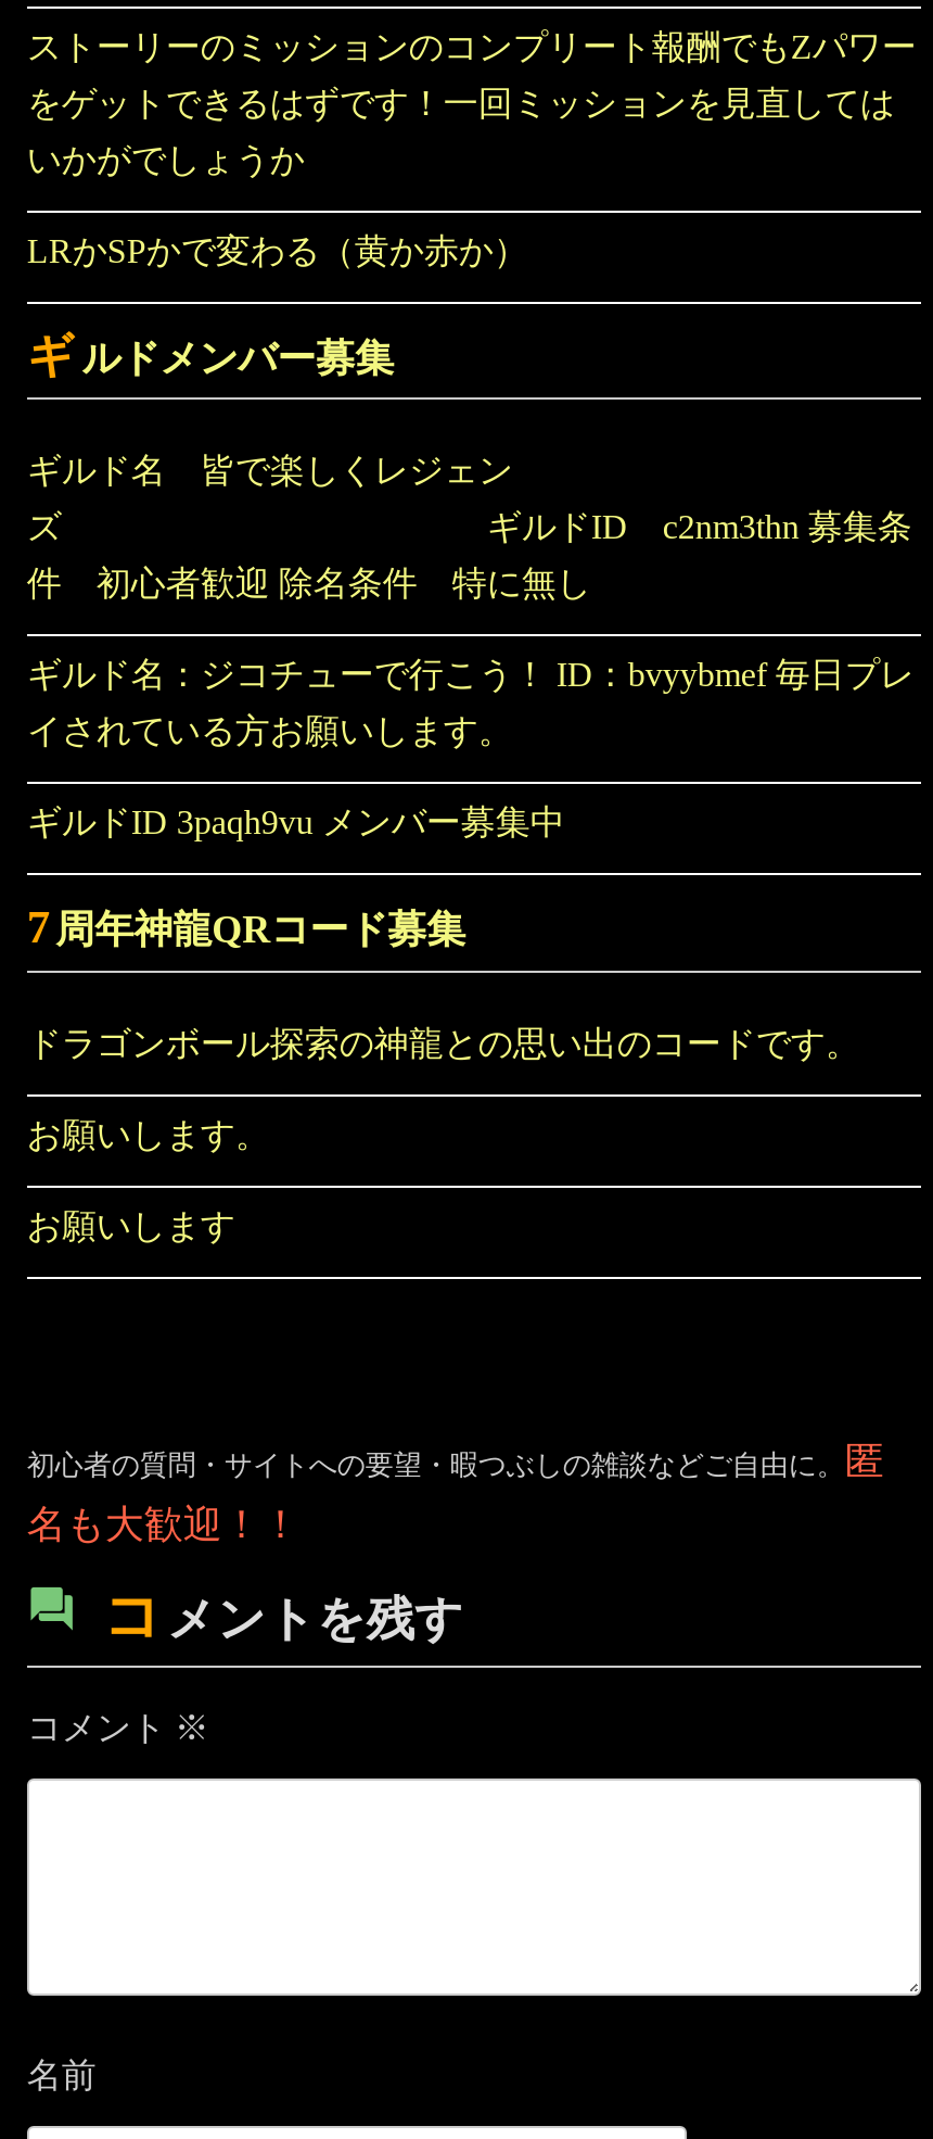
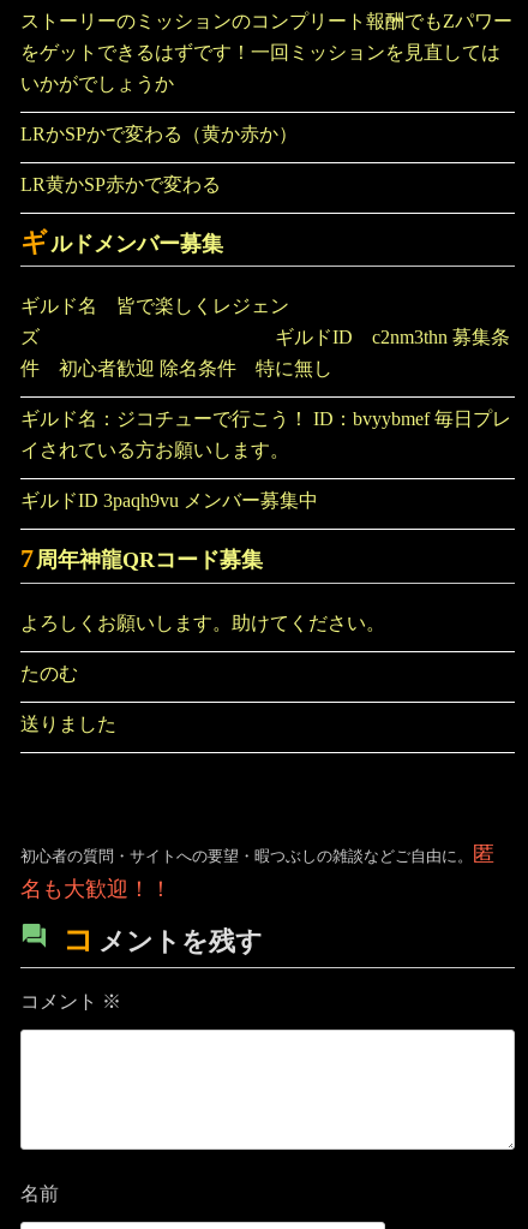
none -> [20,174,221,195] LR黄かSP赤かで変わる
[27,1025,860,1061] ドラゴンボール探索の神龍との思い出のコードです。 -> [20,612,385,633] よろしくお願いします。助けてください。
[27,1116,270,1153] お願いします。 -> [20,663,78,683] たのむ
[27,1207,235,1244] お願いします -> [20,713,116,734] 送りました

